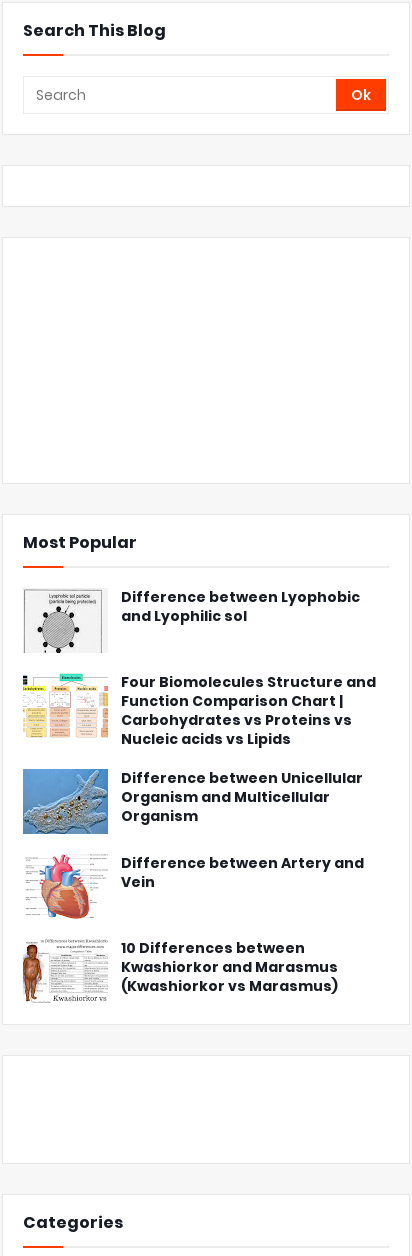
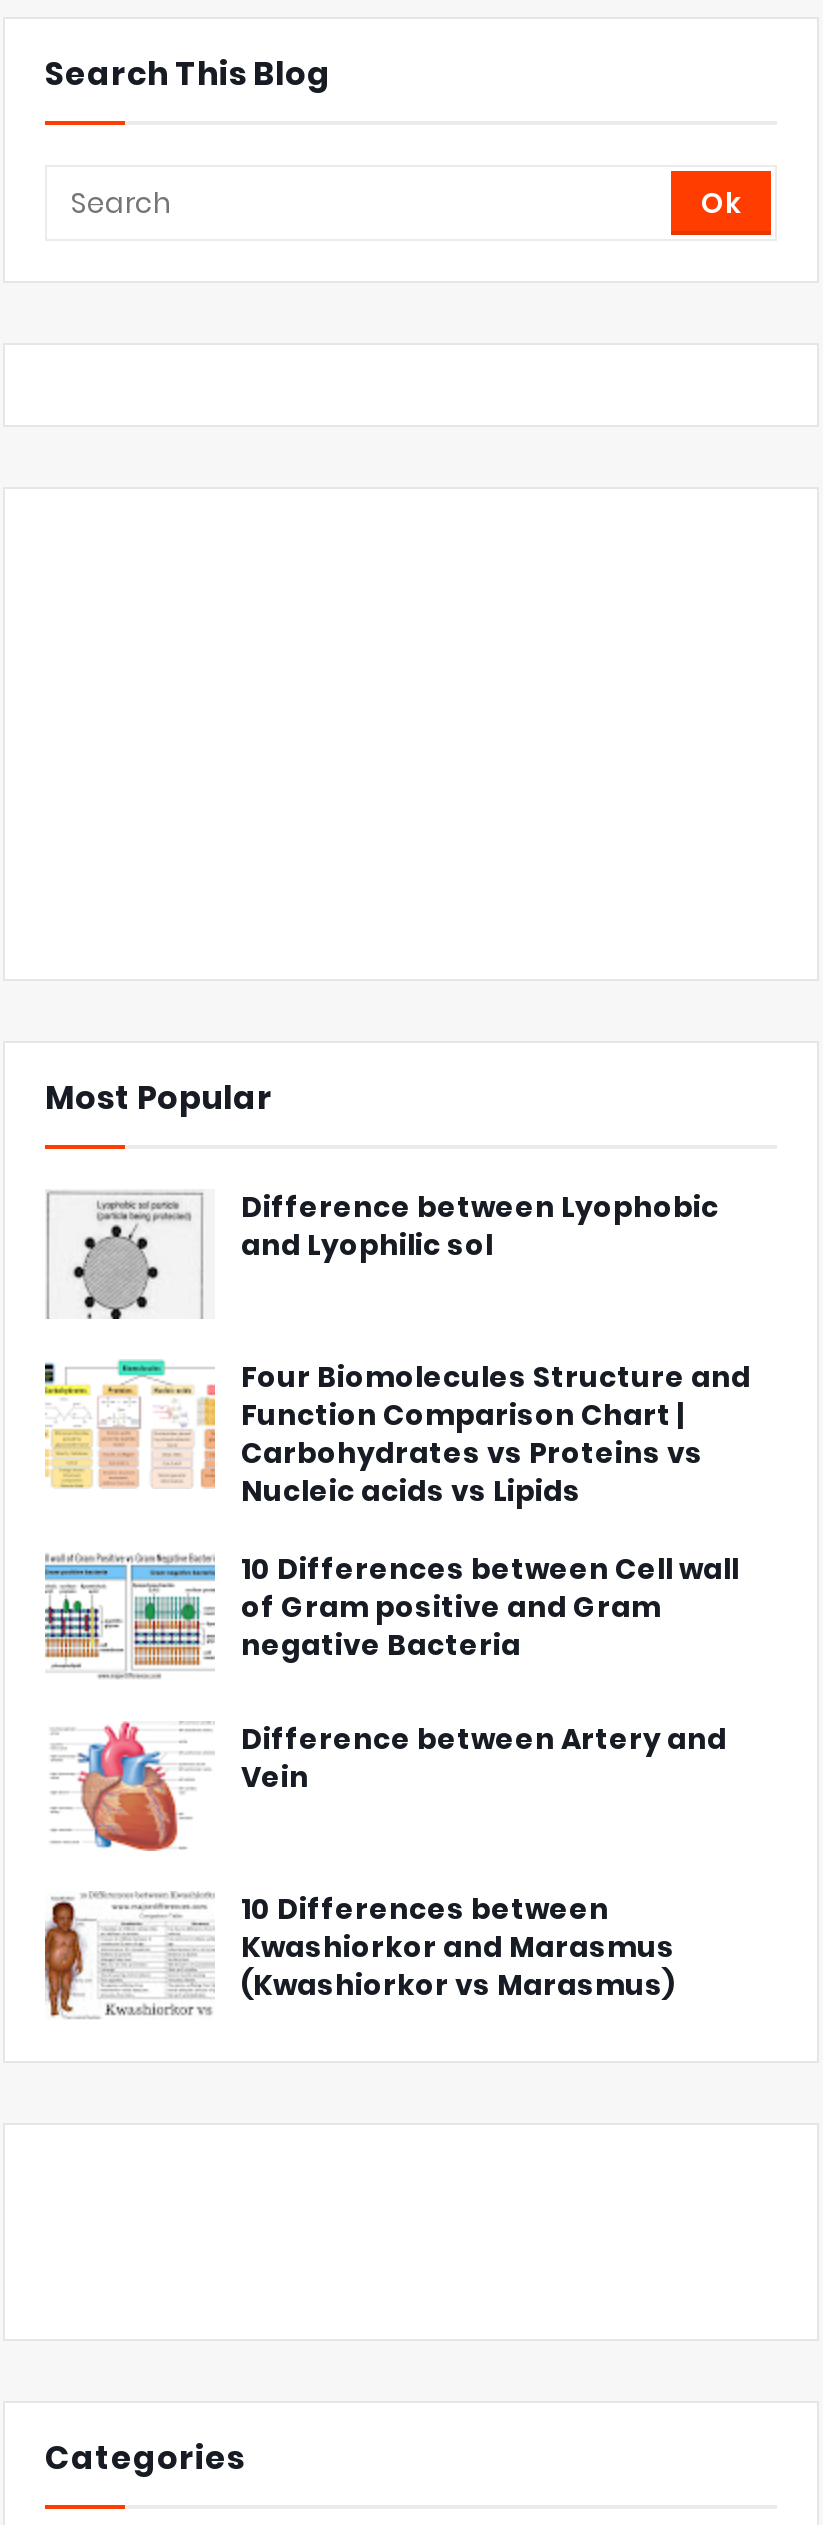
[22,768,363,835] [image] | Difference between Unicellular | Organism and Multicellular | Organism -> [43,1550,739,1681] [image] | 10 Differences between Cell wall | of Gram positive and Gram | negative Bacteria

